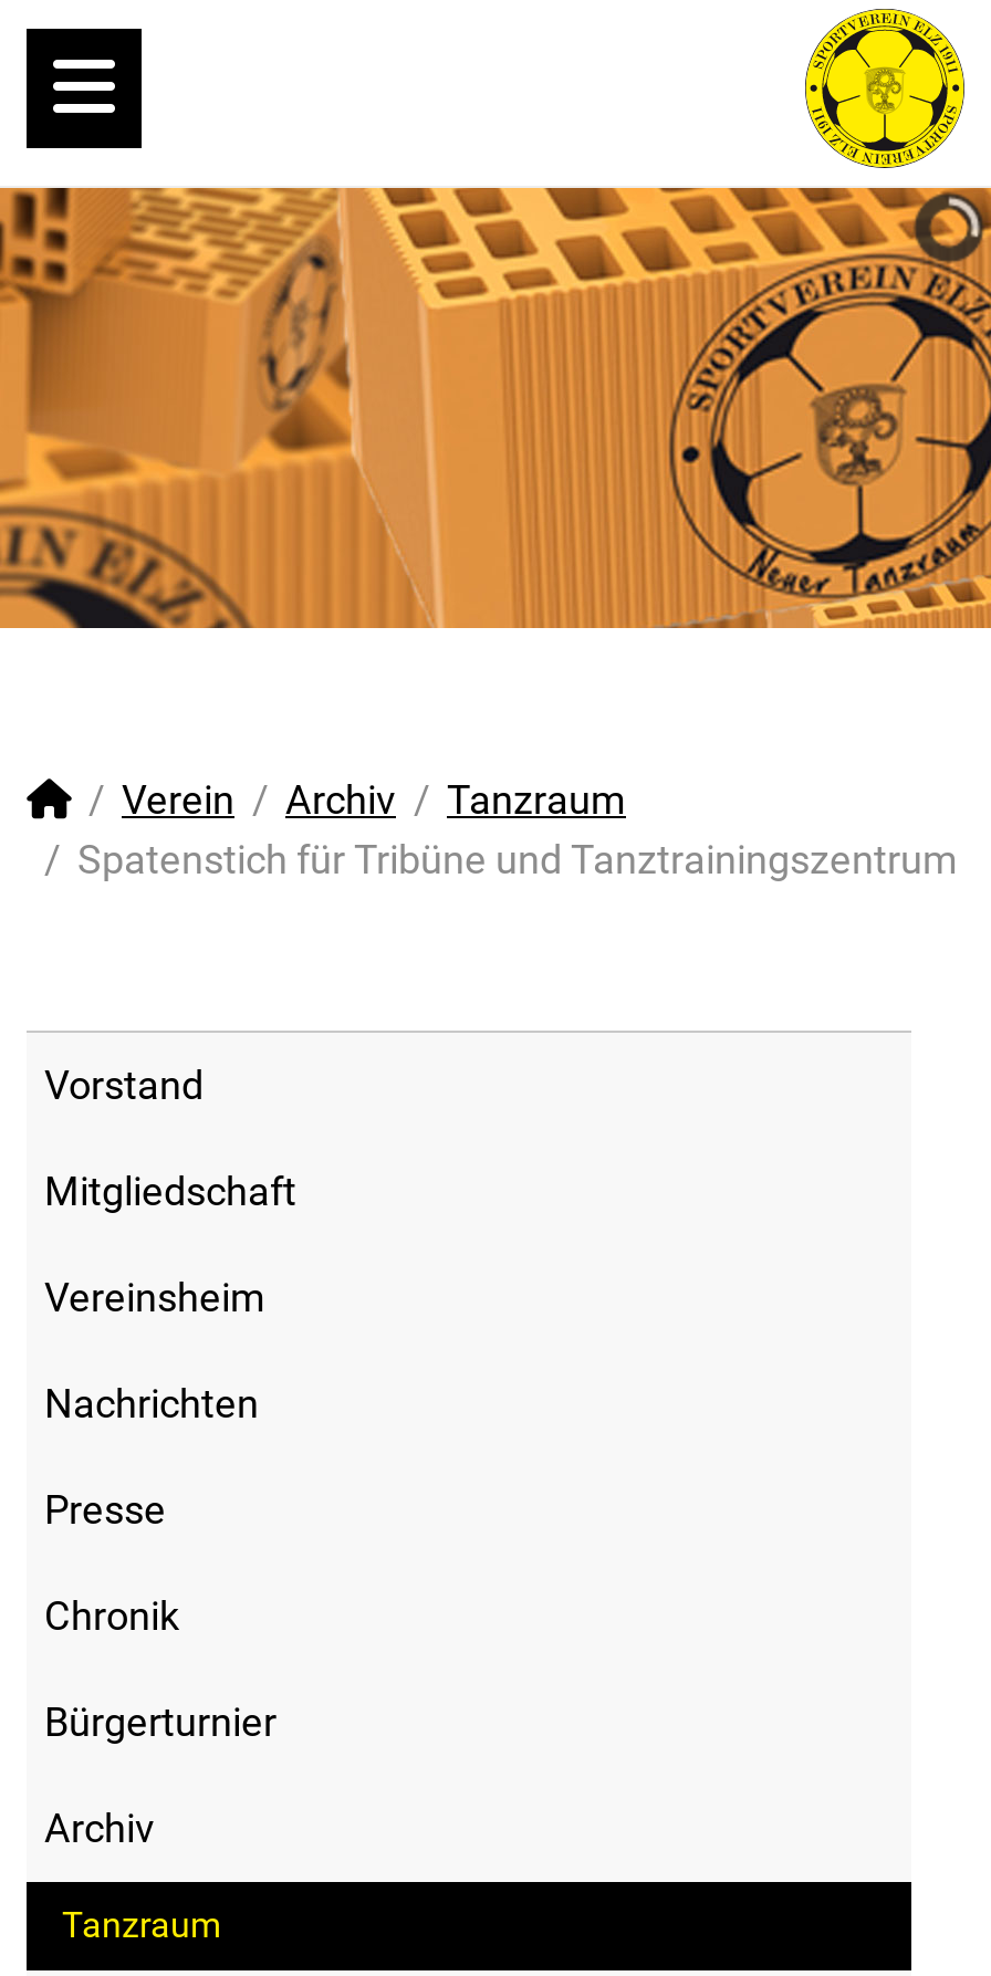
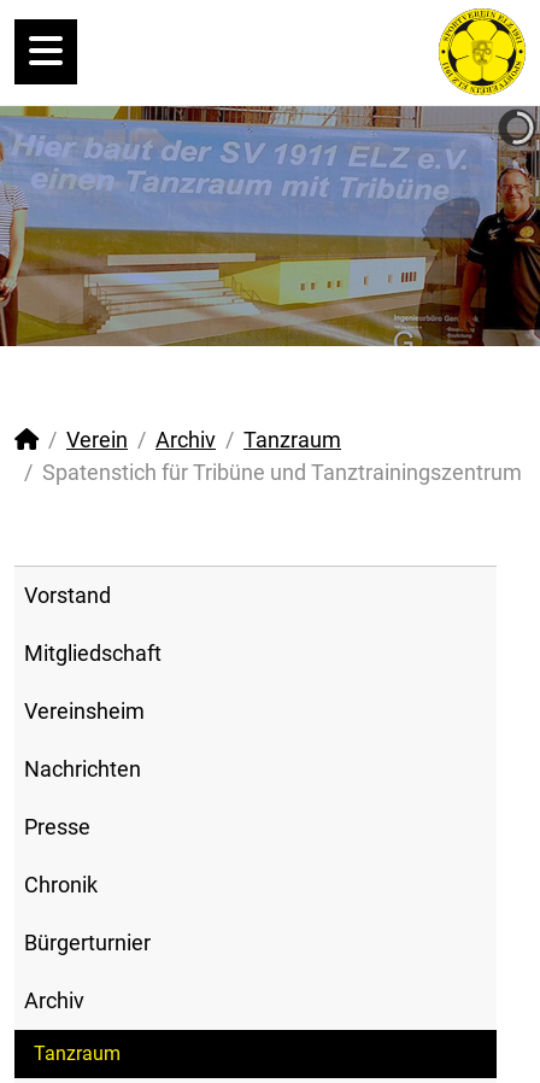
[7,186,984,630] [image] -> [4,105,536,347] [image]

